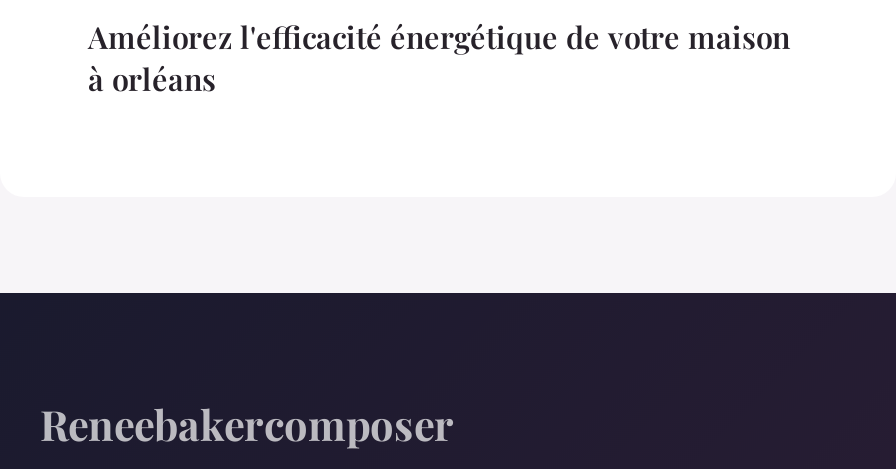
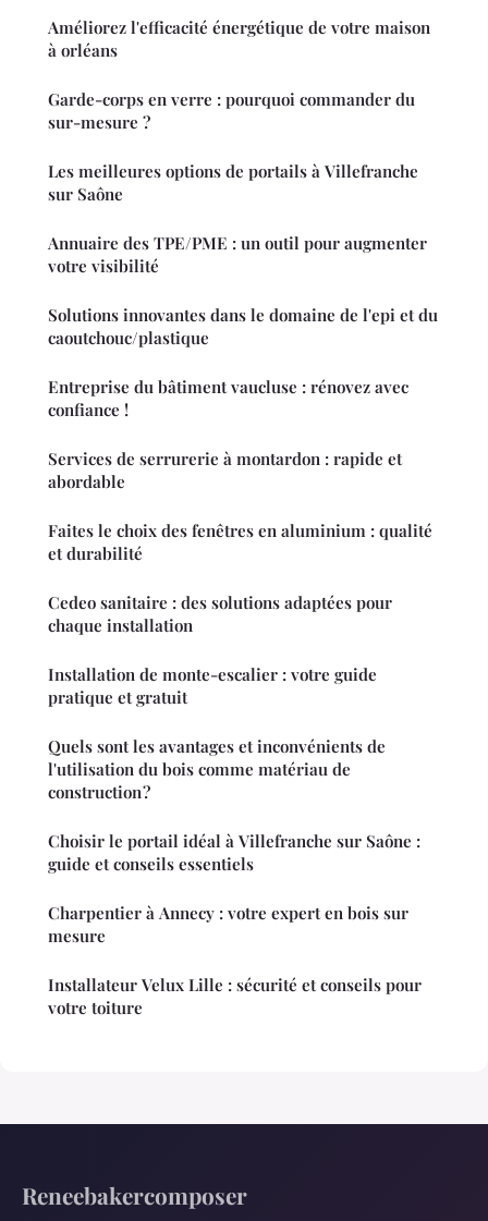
none -> [48,89,438,1019] Garde-corps en verre : pourquoi commander du | sur-mesure ? | Les meilleures options de portails à Villefranche | sur Saône | Annuaire des TPE/PME : un outil pour augmenter | votre visibilité | Solutions innovantes dans le domaine de l'epi et du | caoutchouc/plastique | Entreprise du bâtiment vaucluse : rénovez avec | confiance ! | Services de serrurerie à montardon : rapide et | abordable | Faites le choix des fenêtres en aluminium : qualité | et durabilité | Cedeo sanitaire : des solutions adaptées pour | chaque installation | Installation de monte-escalier : votre guide | pratique et gratuit | Quels sont les avantages et inconvénients de | l'utilisation du bois comme matériau de | construction ? | Choisir le portail idéal à Villefranche sur Saône : | guide et conseils essentiels | Charpentier à Annecy : votre expert en bois sur | mesure | Installateur Velux Lille : sécurité et conseils pour | votre toiture

